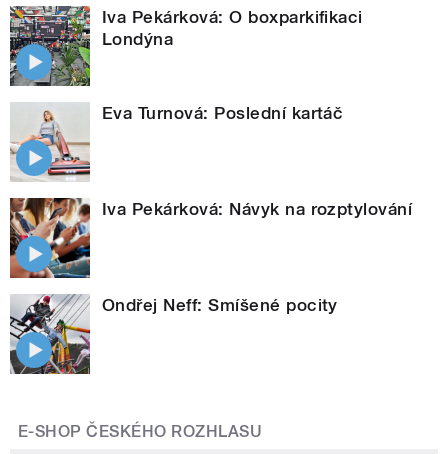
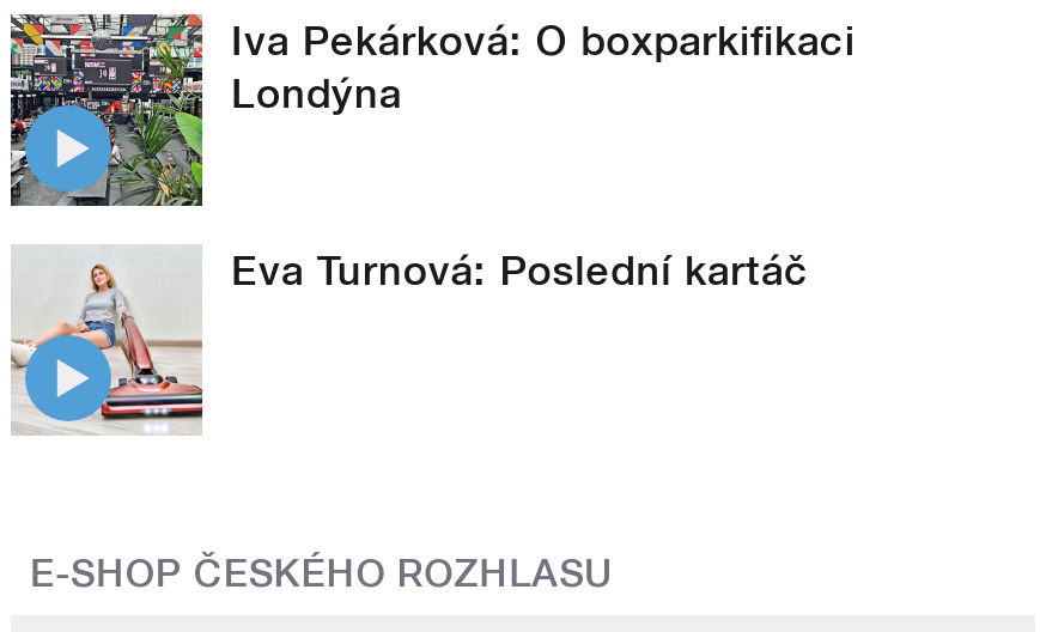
[9,197,412,279] [image] | Iva Pekárková: Návyk na rozptylování -> none
[9,294,338,375] [image] | Ondřej Neff: Smíšené pocity -> none

